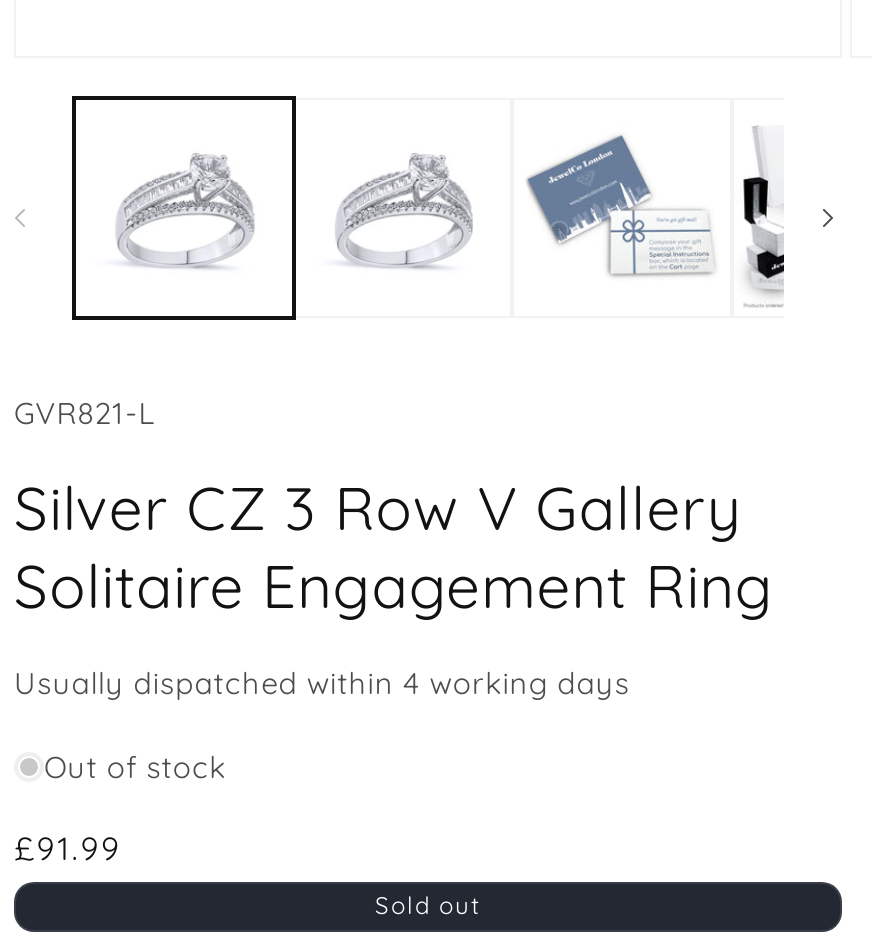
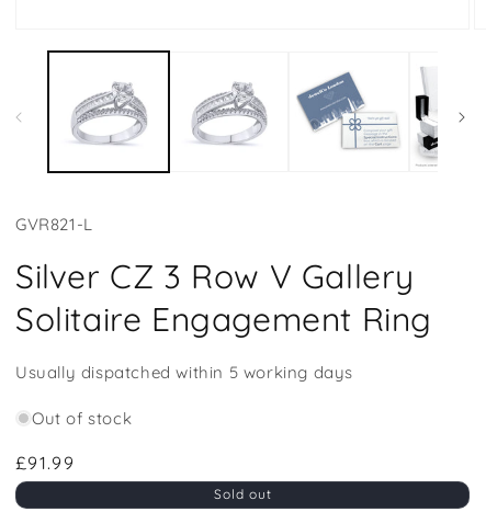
[14,663,630,701] Usually dispatched within 4 working days -> [15,361,353,382] Usually dispatched within 5 working days

